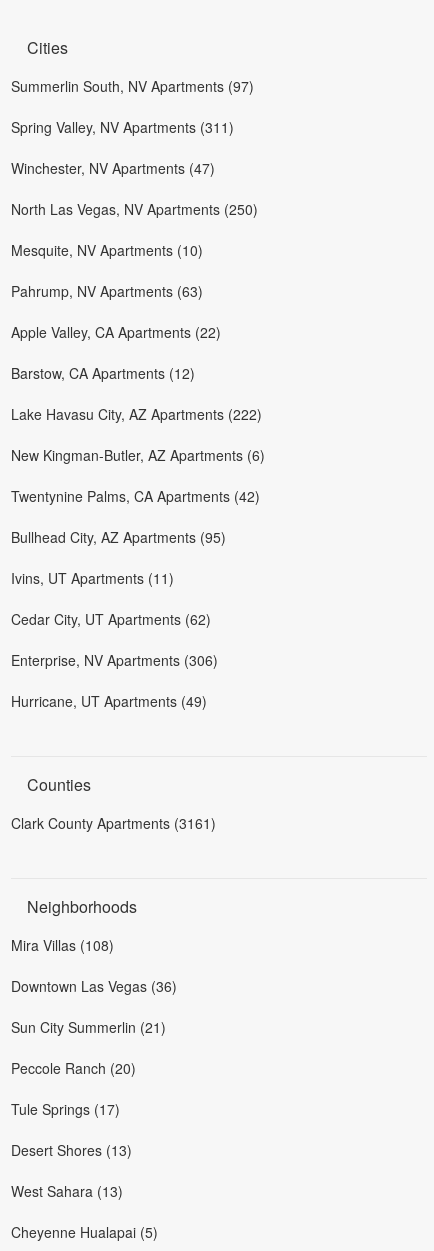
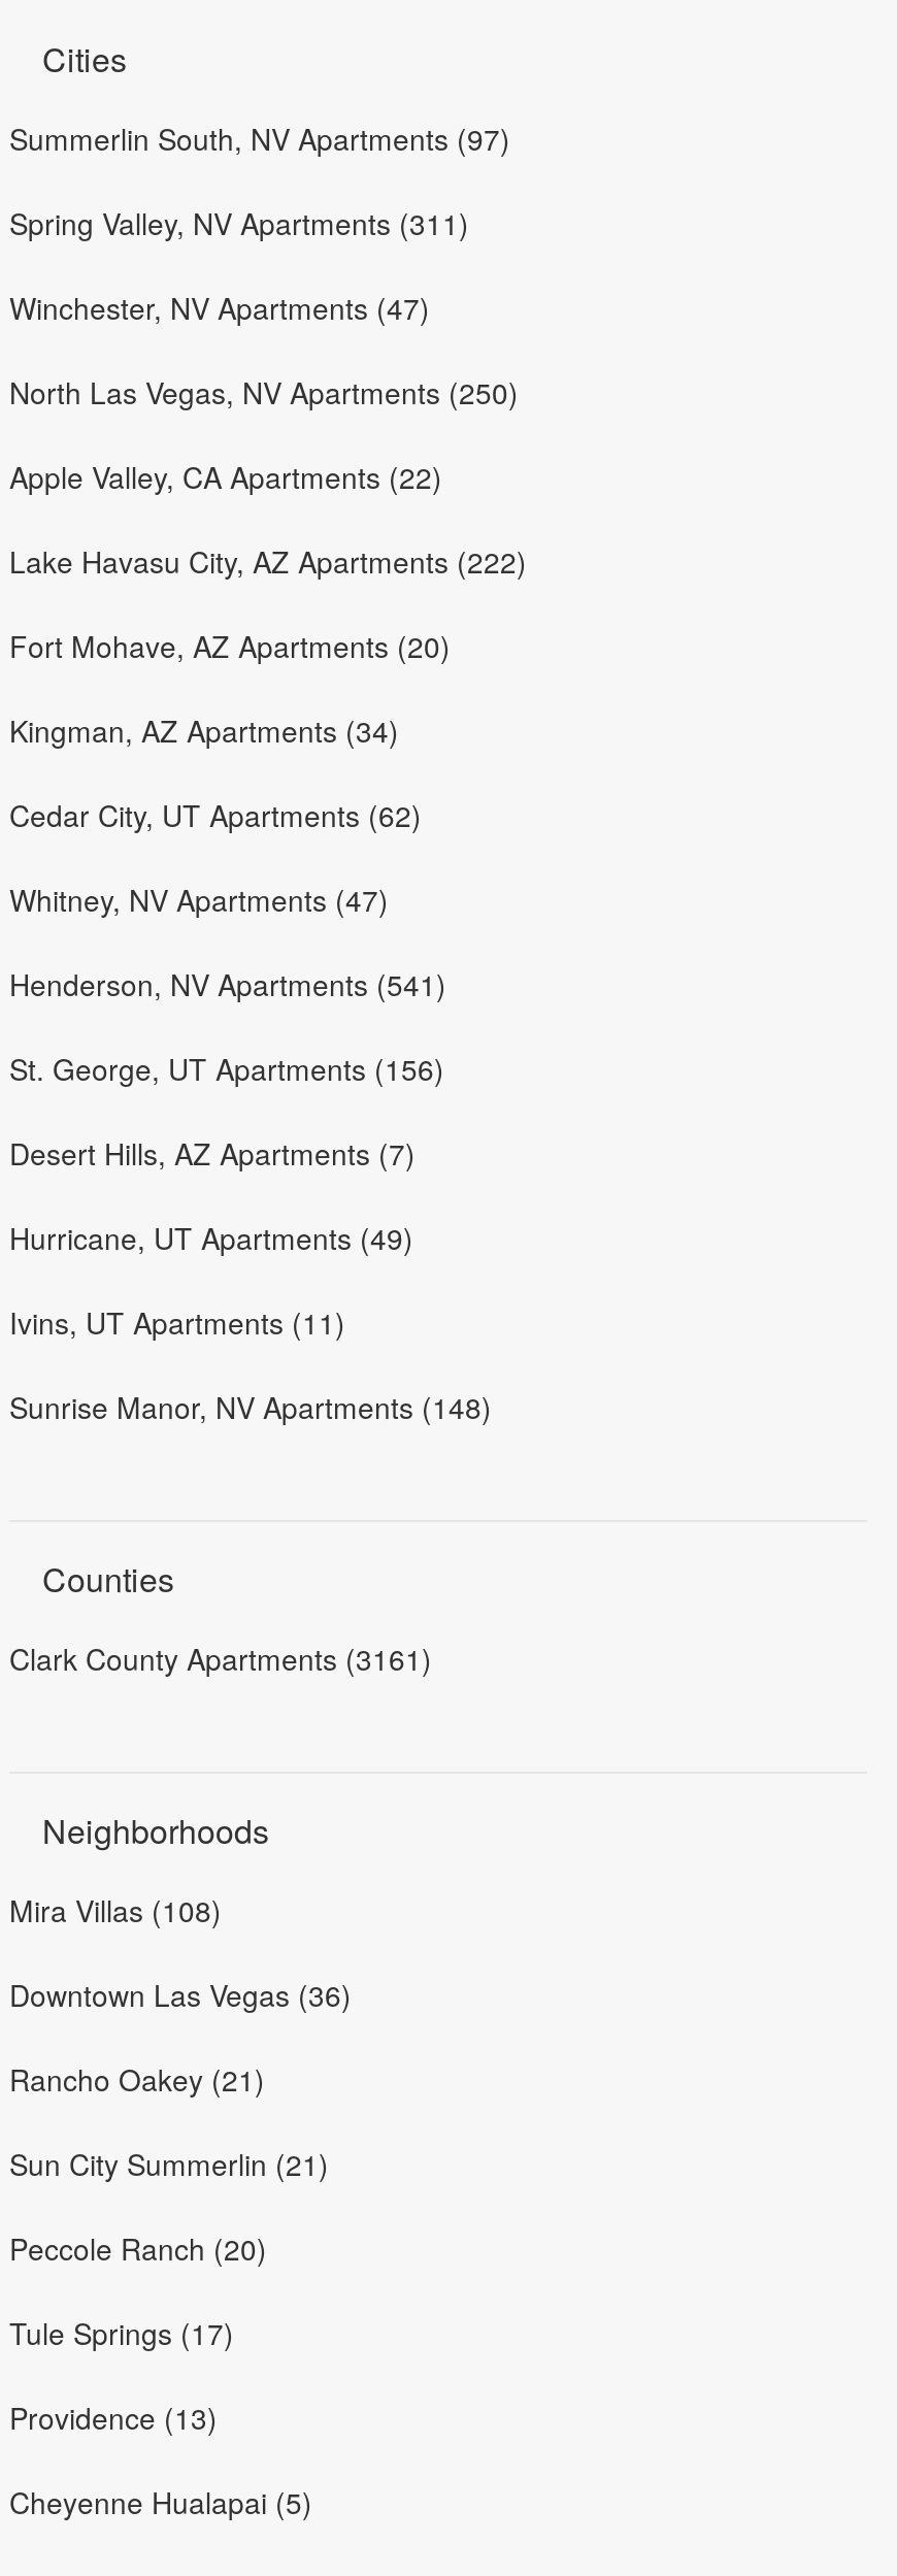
[11,240,203,301] Mesquite, NV Apartments (10) | Pahrump, NV Apartments (63) -> none
moved [11,322,221,342] -> [9,456,442,497]: Apple Valley, CA Apartments (22)
[11,363,195,383] Barstow, CA Apartments (12) -> none
moved [11,404,262,424] -> [9,541,527,582]: Lake Havasu City, AZ Apartments (222)
[11,445,265,547] New Kingman-Butler, AZ Apartments (6) | Twentynine Palms, CA Apartments (42) | Bullhead City, AZ Apartments (95) -> [9,625,451,1174] Fort Mohave, AZ Apartments (20) | Kingman, AZ Apartments (34) | Whitney, NV Apartments (47) | Henderson, NV Apartments (541) | St. George, UT Apartments (156) | Desert Hills, AZ Apartments (7)
moved [11,568,174,588] -> [9,1302,345,1343]: Ivins, UT Apartments (11)
moved [11,609,211,629] -> [9,794,422,836]: Cedar City, UT Apartments (62)
[11,650,218,670] Enterprise, NV Apartments (306) -> [9,1386,492,1428] Sunrise Manor, NV Apartments (148)
moved [11,691,207,711] -> [9,1217,413,1259]: Hurricane, UT Apartments (49)
none -> [9,2059,265,2100] Rancho Oakey (21)
moved [11,1017,166,1119] -> [9,2143,329,2354]: Sun City Summerlin (21) | Peccole Ranch (20) | Tule Springs (17)
[11,1140,132,1201] Desert Shores (13) | West Sahara (13) -> [9,2397,218,2438] Providence (13)

